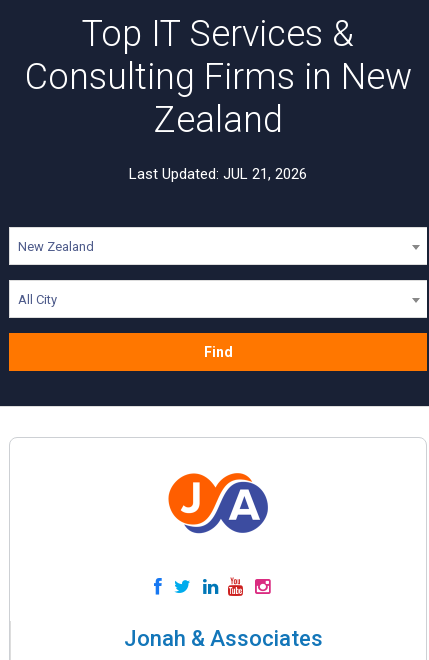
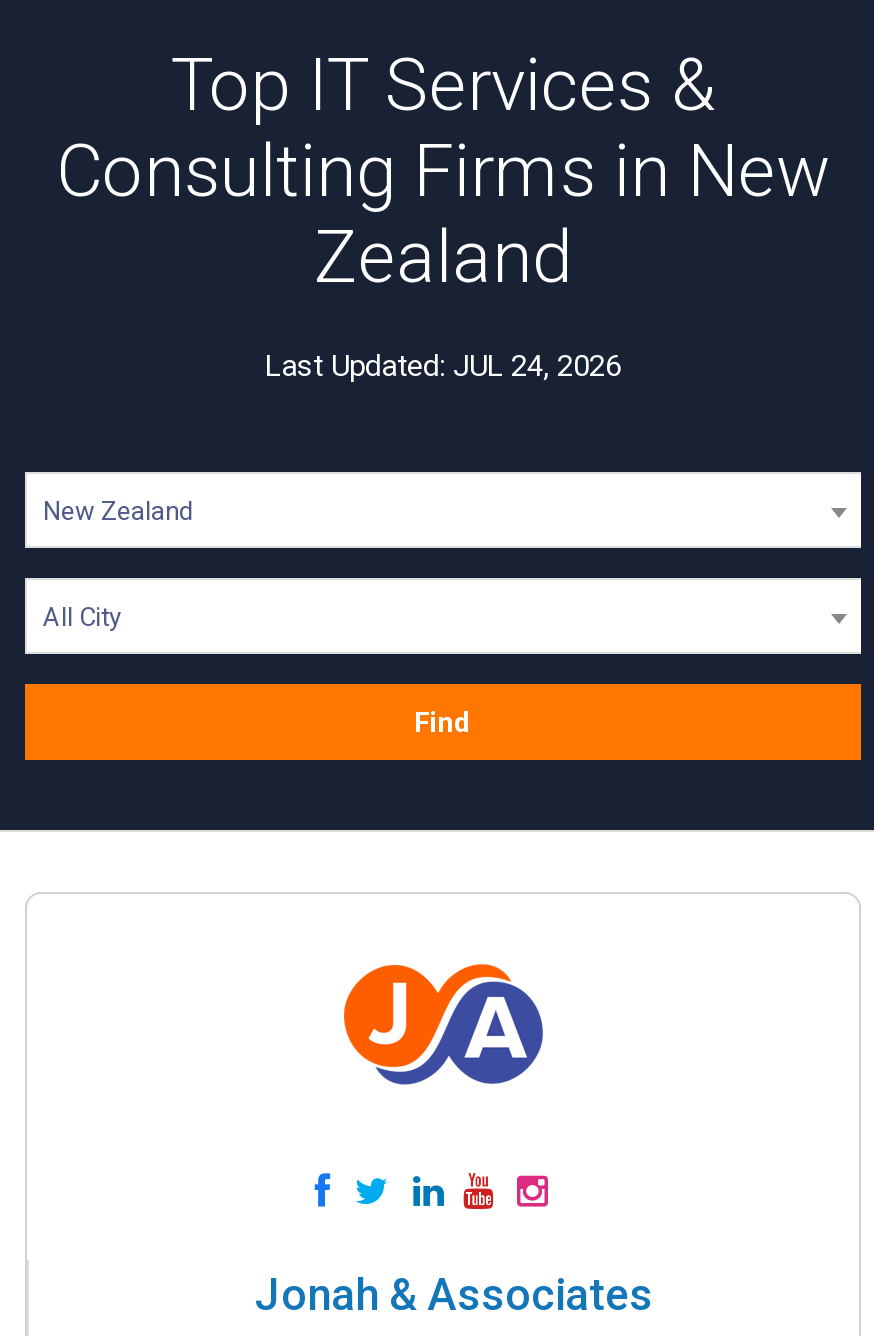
[129,165,307,183] Last Updated: JUL 21, 2026 -> [265,348,621,384] Last Updated: JUL 24, 2026

